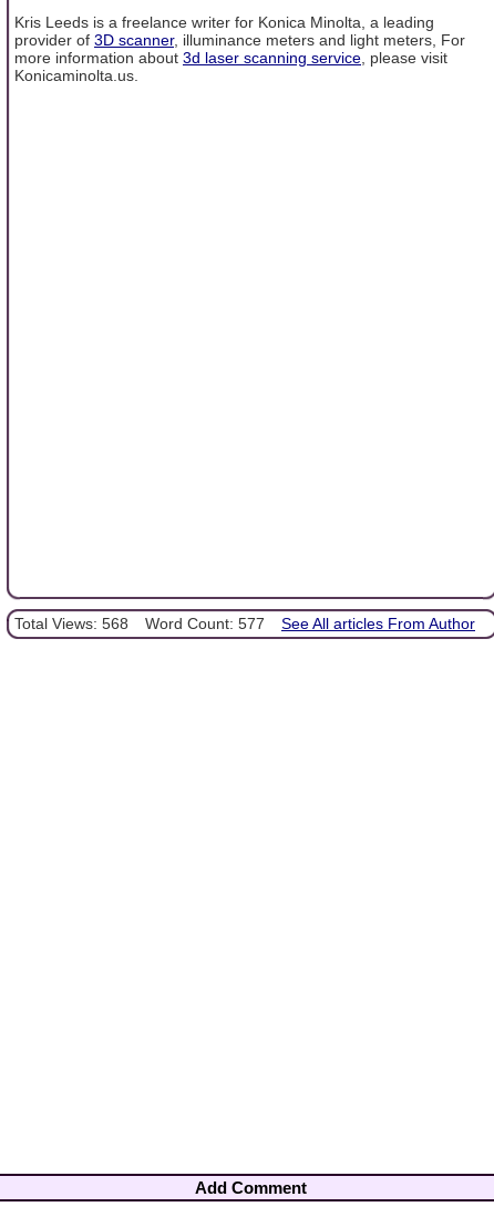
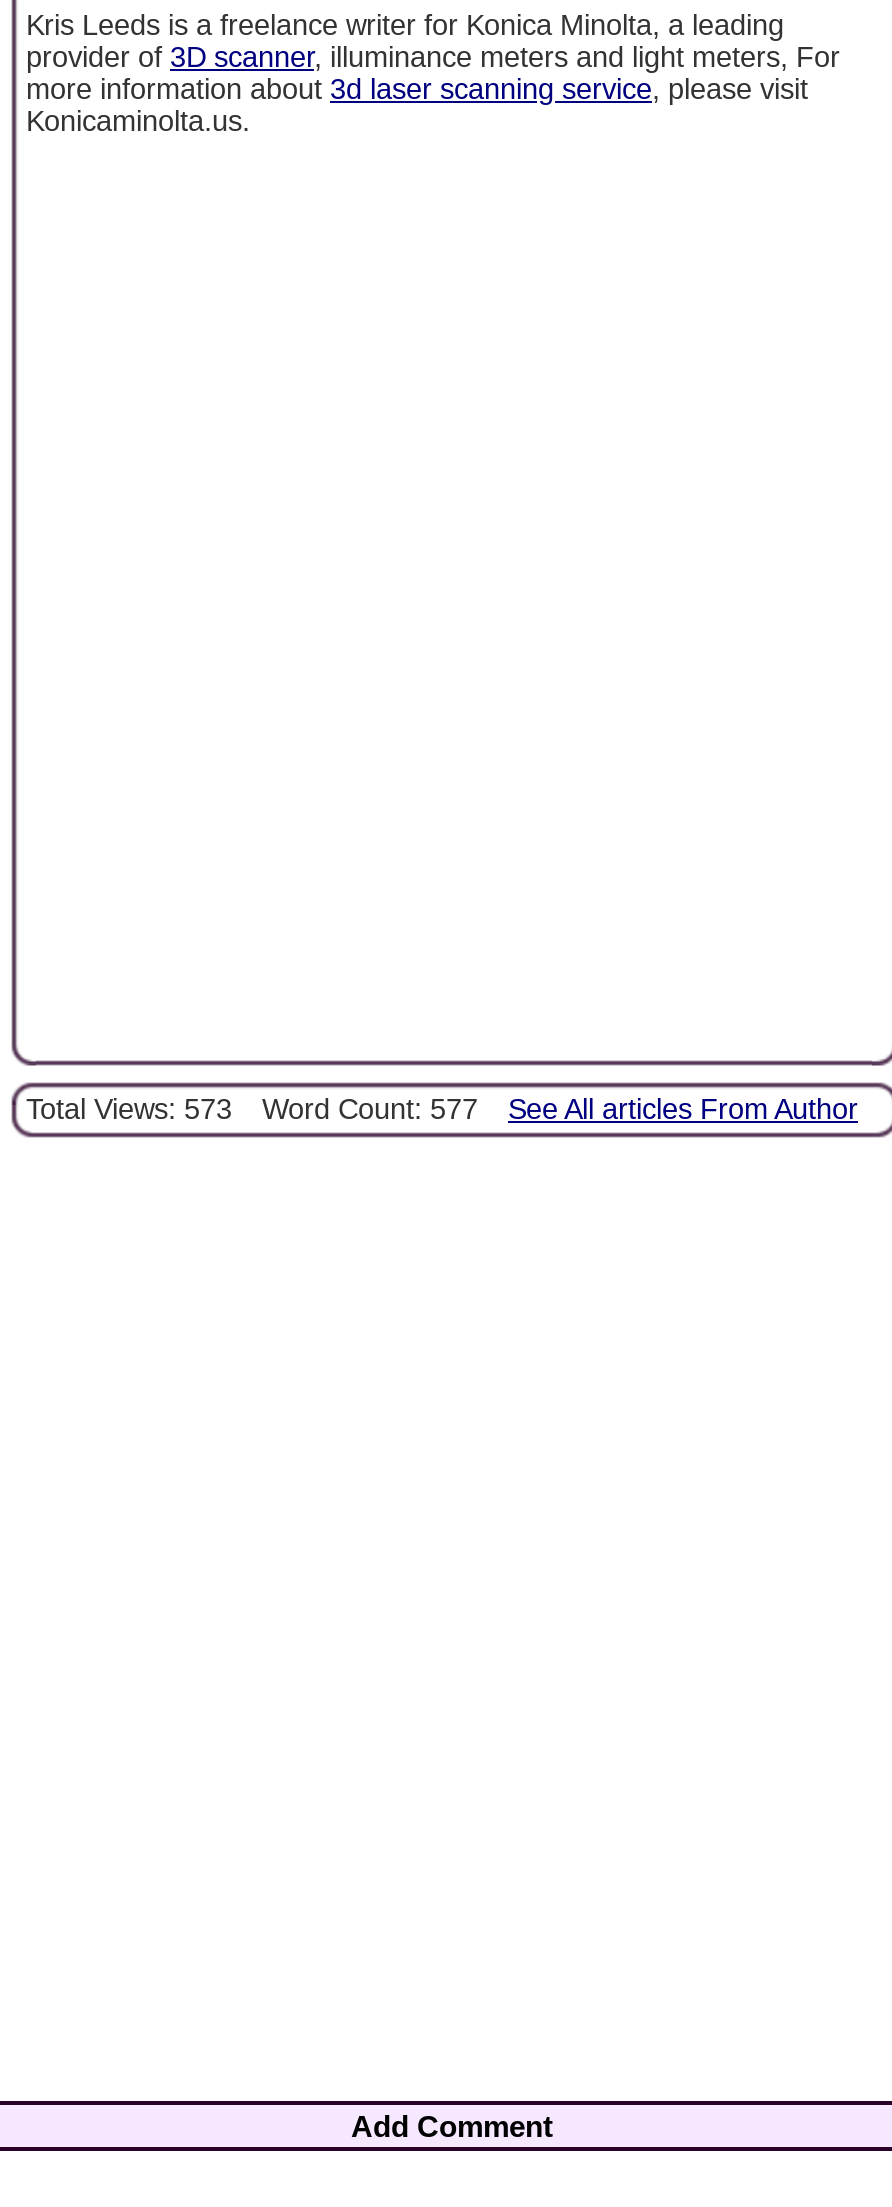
[14,614,475,632] Total Views: 568 Word Count: 577 See All articles From Author -> [26,1092,858,1124] Total Views: 573 Word Count: 577 See All articles From Author

